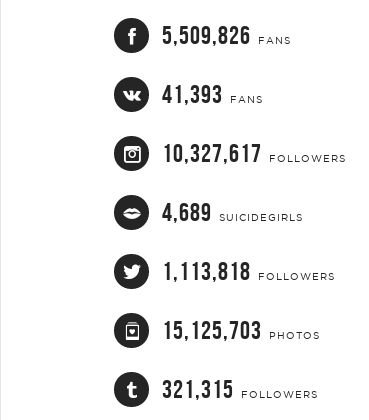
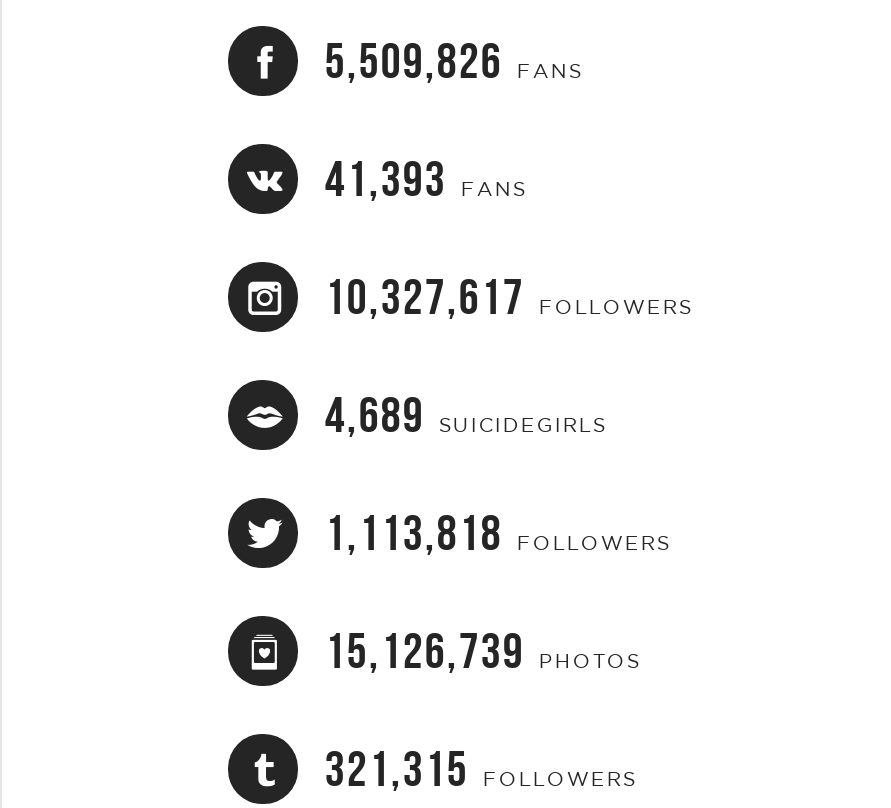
[162,317,320,344] 15,125,703 PHOTOS -> [325,624,641,678] 15,126,739 PHOTOS

